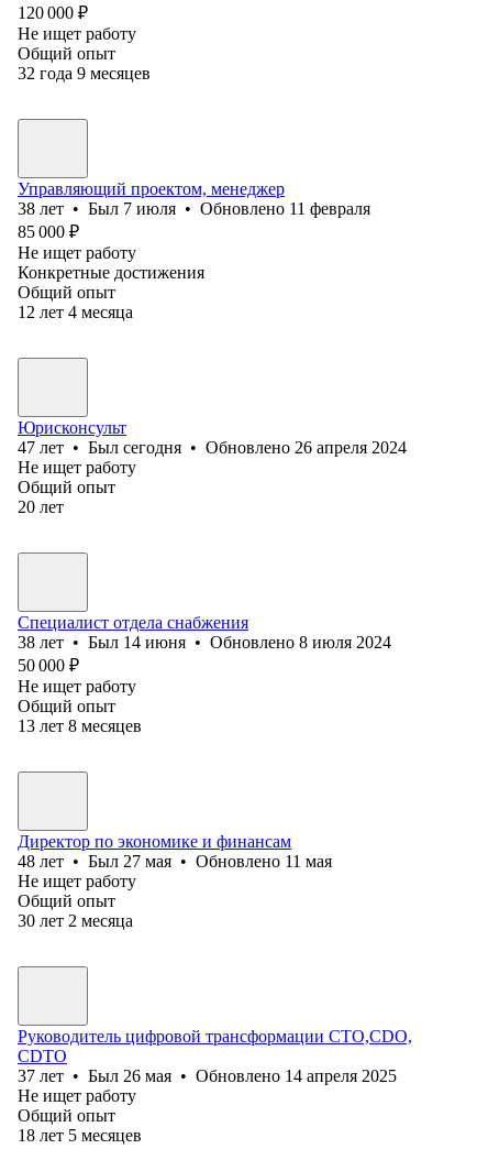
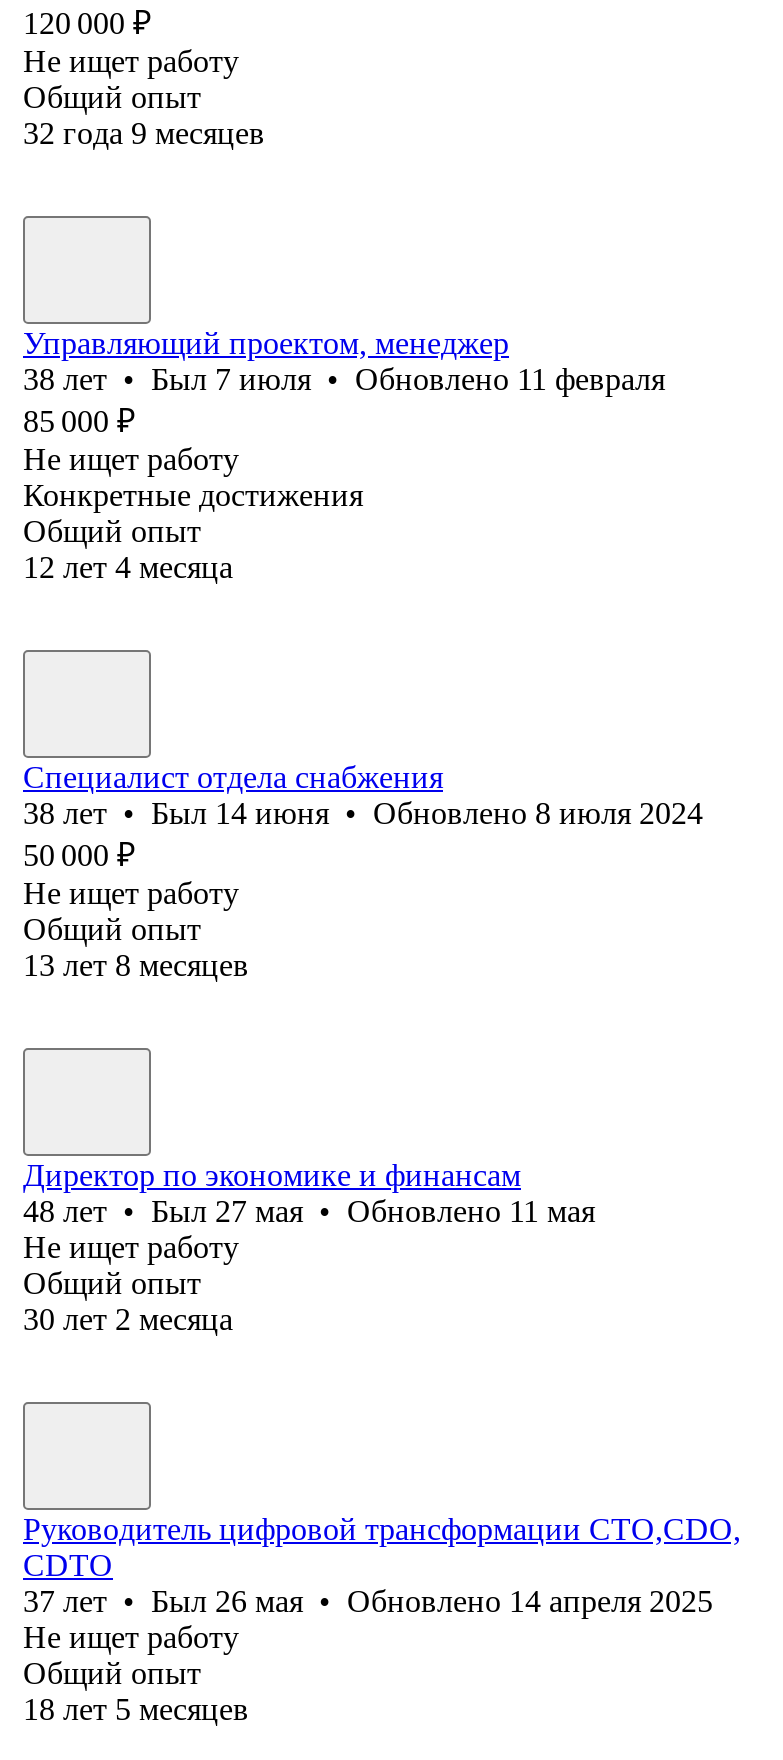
[18,418,407,516] Юрисконсульт | 47 лет • Был сегодня • Обновлено 26 апреля 2024 | Не ищет работу | Общий опыт | 20 лет -> none

